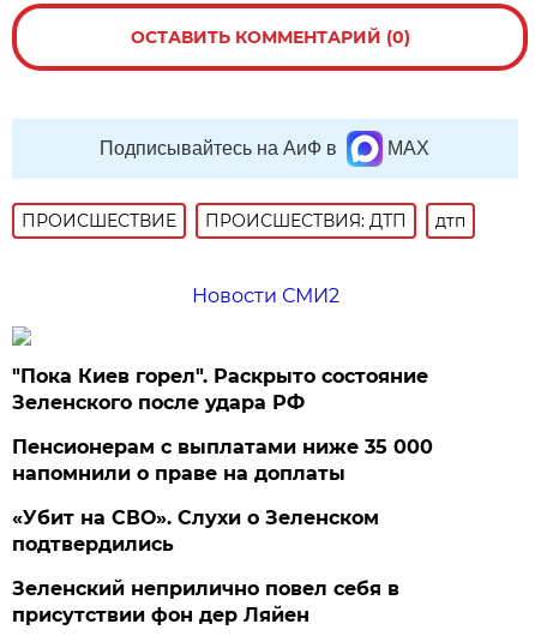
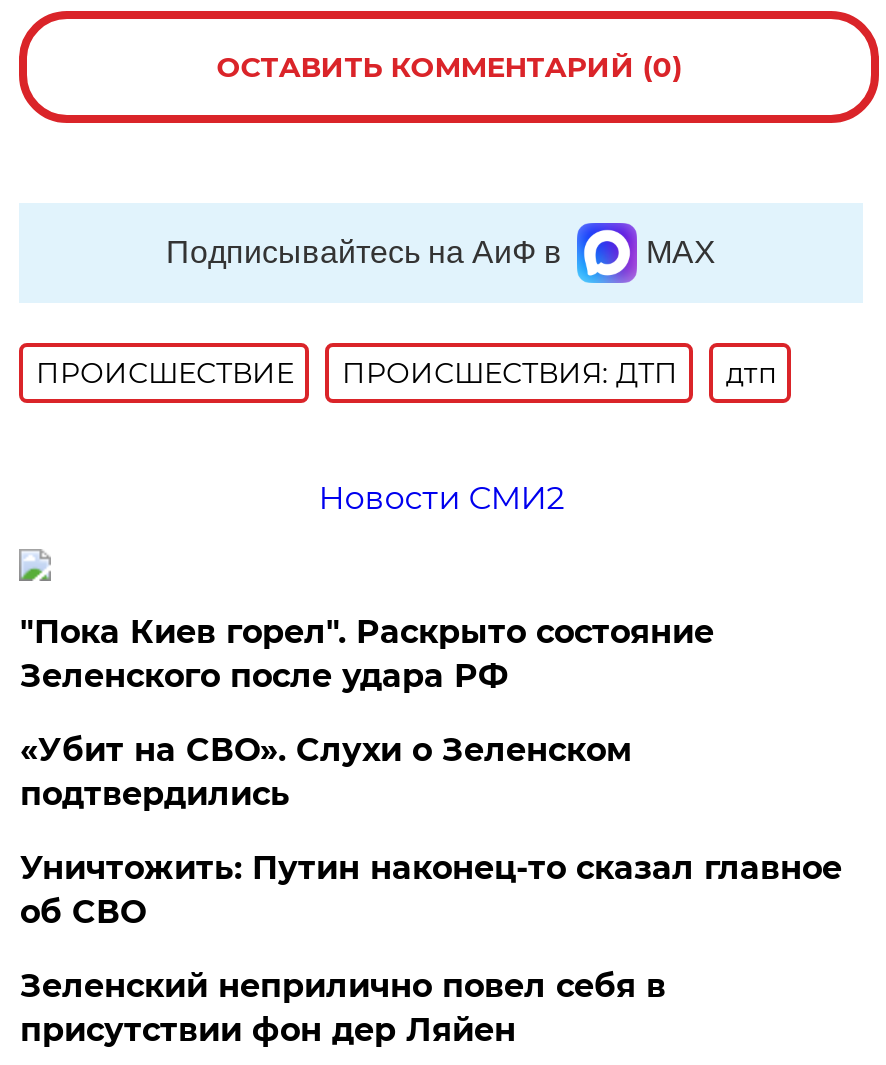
[12,436,434,485] Пенсионерам с выплатами ниже 35 000 | напомнили о праве на доплаты -> none
moved [12,506,380,556] -> [20,731,632,813]: «Убит на СВО». Слухи о Зеленском | подтвердились
none -> [20,849,842,931] Уничтожить: Путин наконец-то сказал главное | об СВО

